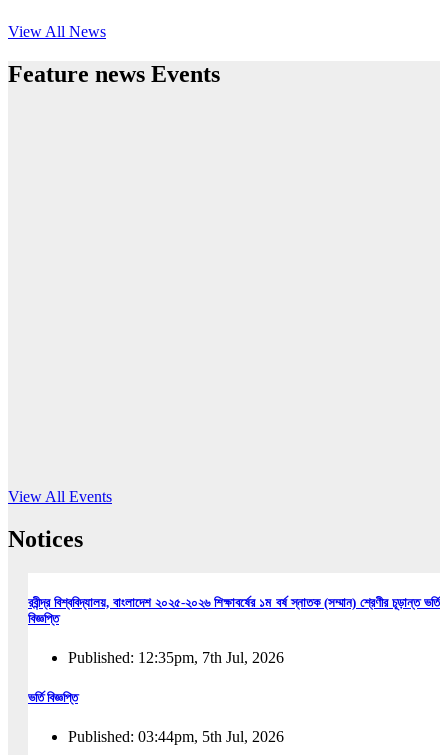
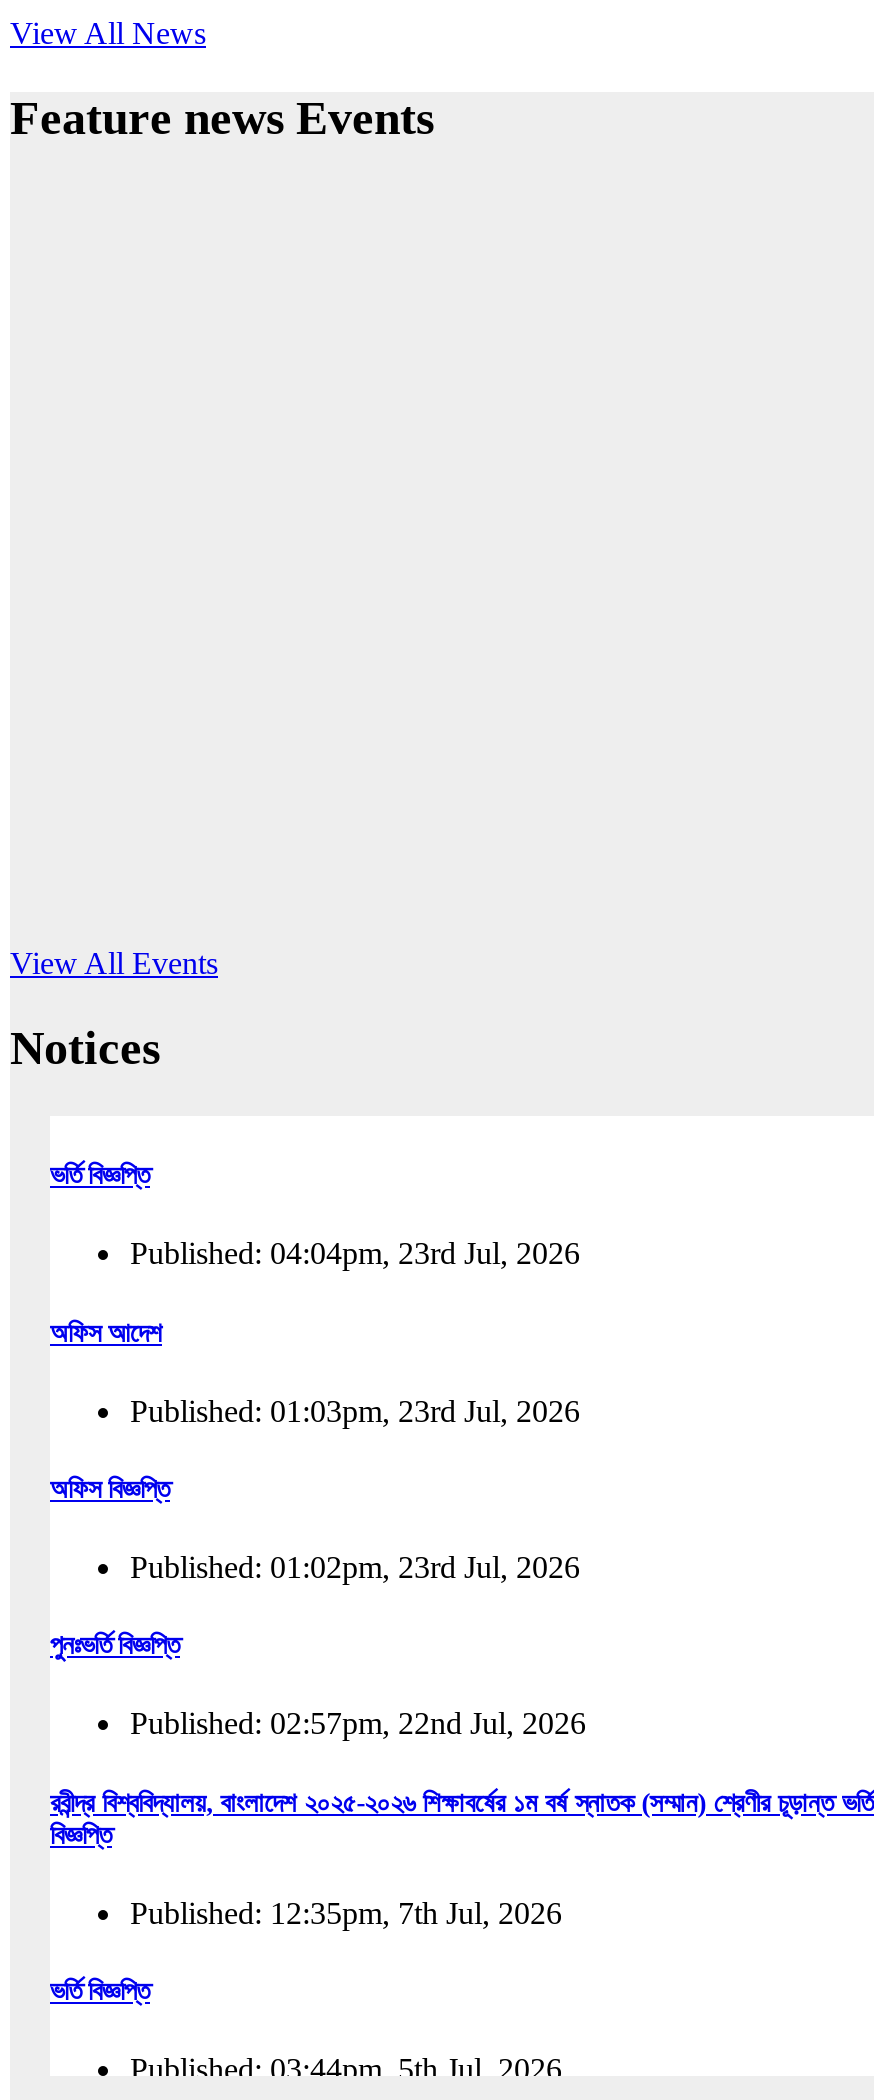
none -> [50,1161,586,1741] ভর্তি বিজ্ঞপ্তি | Published: 04:04pm, 23rd Jul, 2026 | অফিস আদেশ | Published: 01:03pm, 23rd Jul, 2026 | অফিস বিজ্ঞপ্তি | Published: 01:02pm, 23rd Jul, 2026 | পুনঃভর্তি বিজ্ঞপ্তি | Published: 02:57pm, 22nd Jul, 2026

